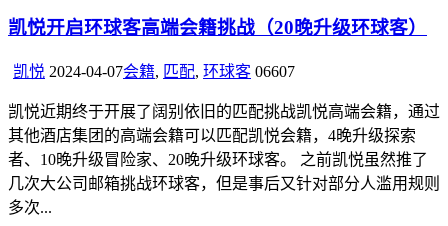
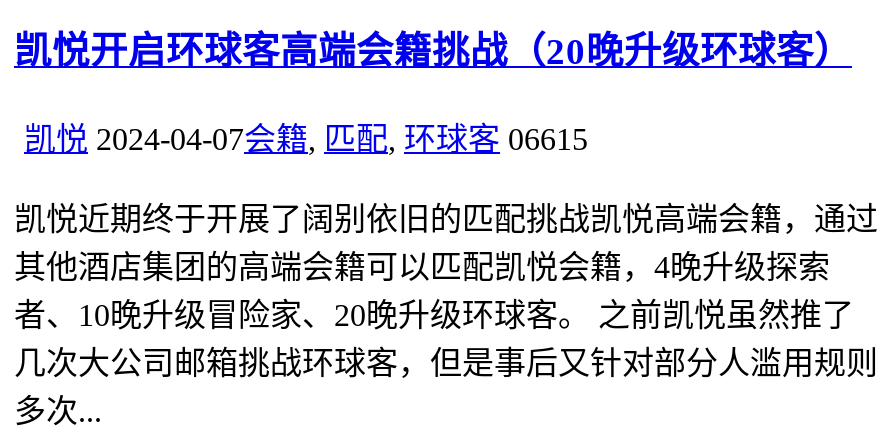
[13,63,295,80] 凯悦 2024-04-07会籍,匹配,环球客 06607 -> [24,122,588,156] 凯悦 2024-04-07会籍,匹配,环球客 06615

